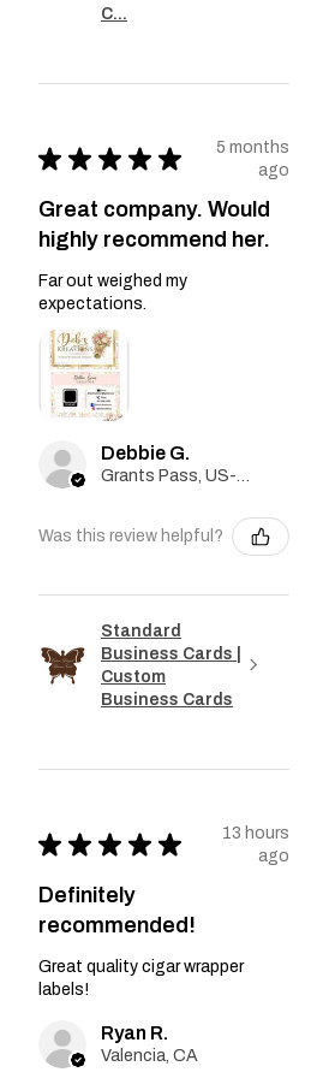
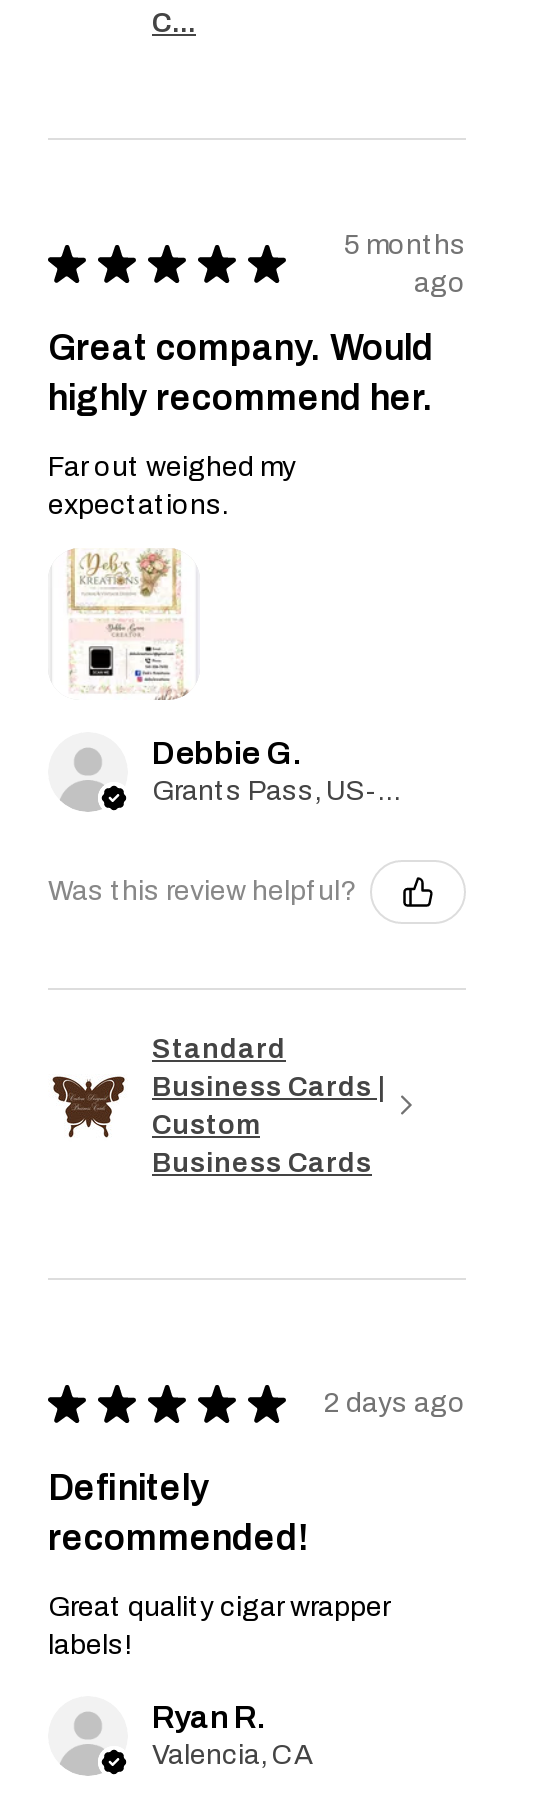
[222,824,289,865] 13 hours | ago -> [324,1388,466,1418] 2 days ago

